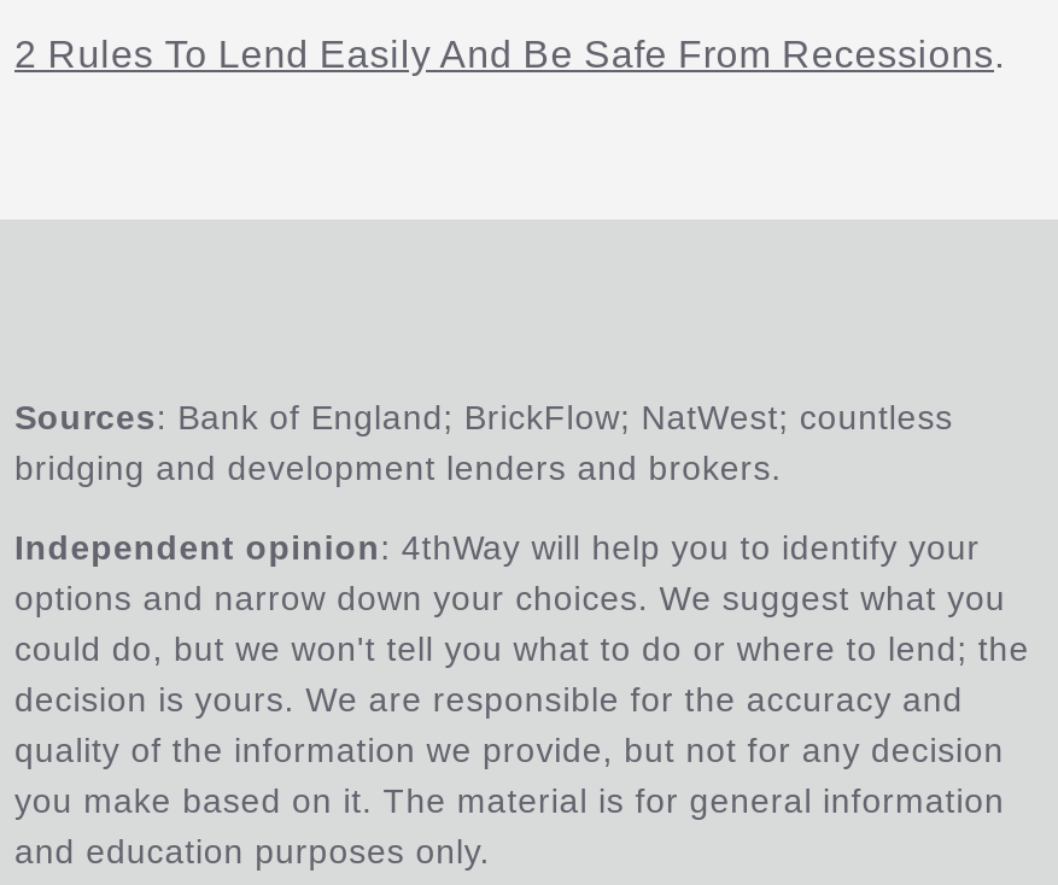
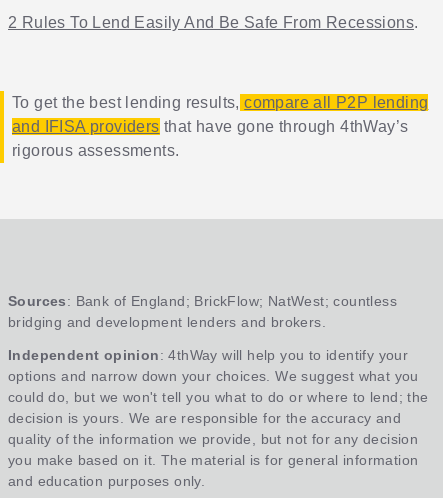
none -> [12,94,428,159] To get the best lending results, compare all P2P lending | and IFISA providers that have gone through 4thWay’s | rigorous assessments.

